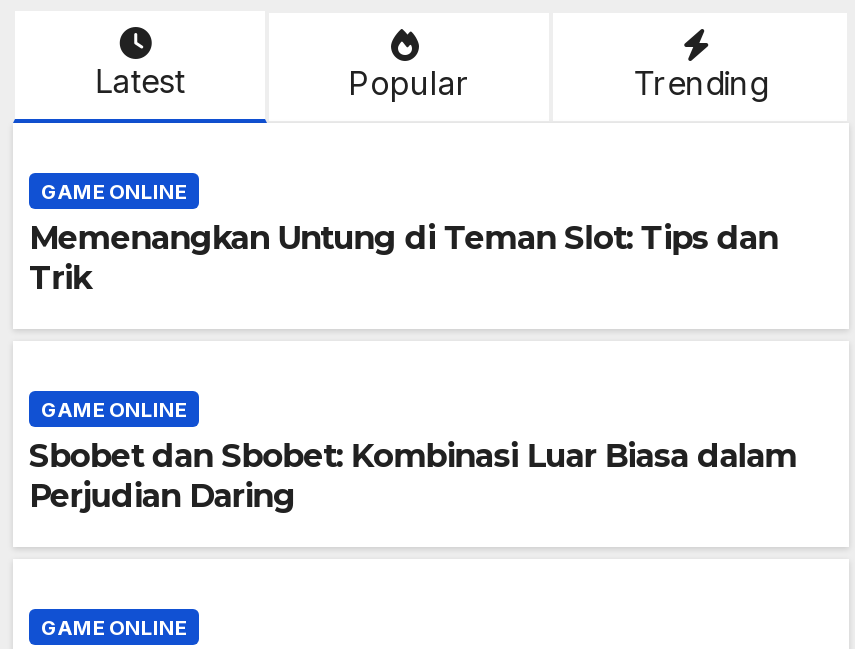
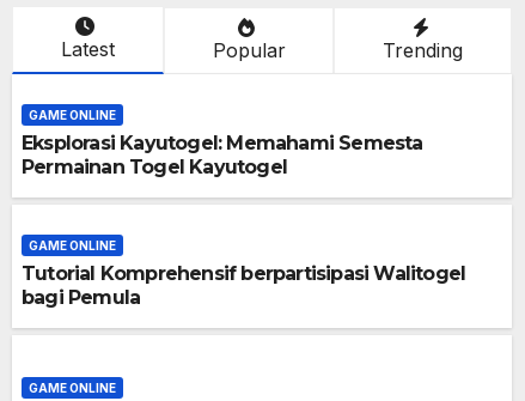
[29,220,778,298] Memenangkan Untung di Teman Slot: Tips dan | Trik -> [22,132,423,179] Eksplorasi Kayutogel: Memahami Semesta | Permainan Togel Kayutogel
[29,438,797,516] Sbobet dan Sbobet: Kombinasi Luar Biasa dalam | Perjudian Daring -> [22,263,465,309] Tutorial Komprehensif berpartisipasi Walitogel | bagi Pemula

